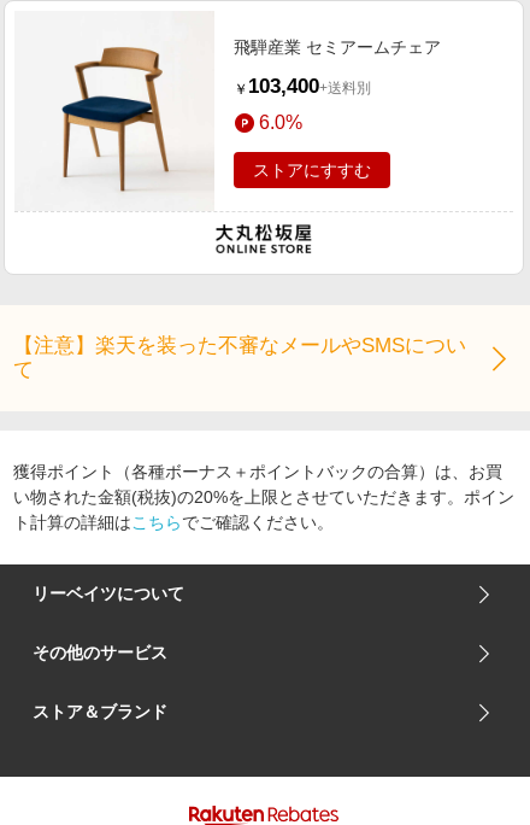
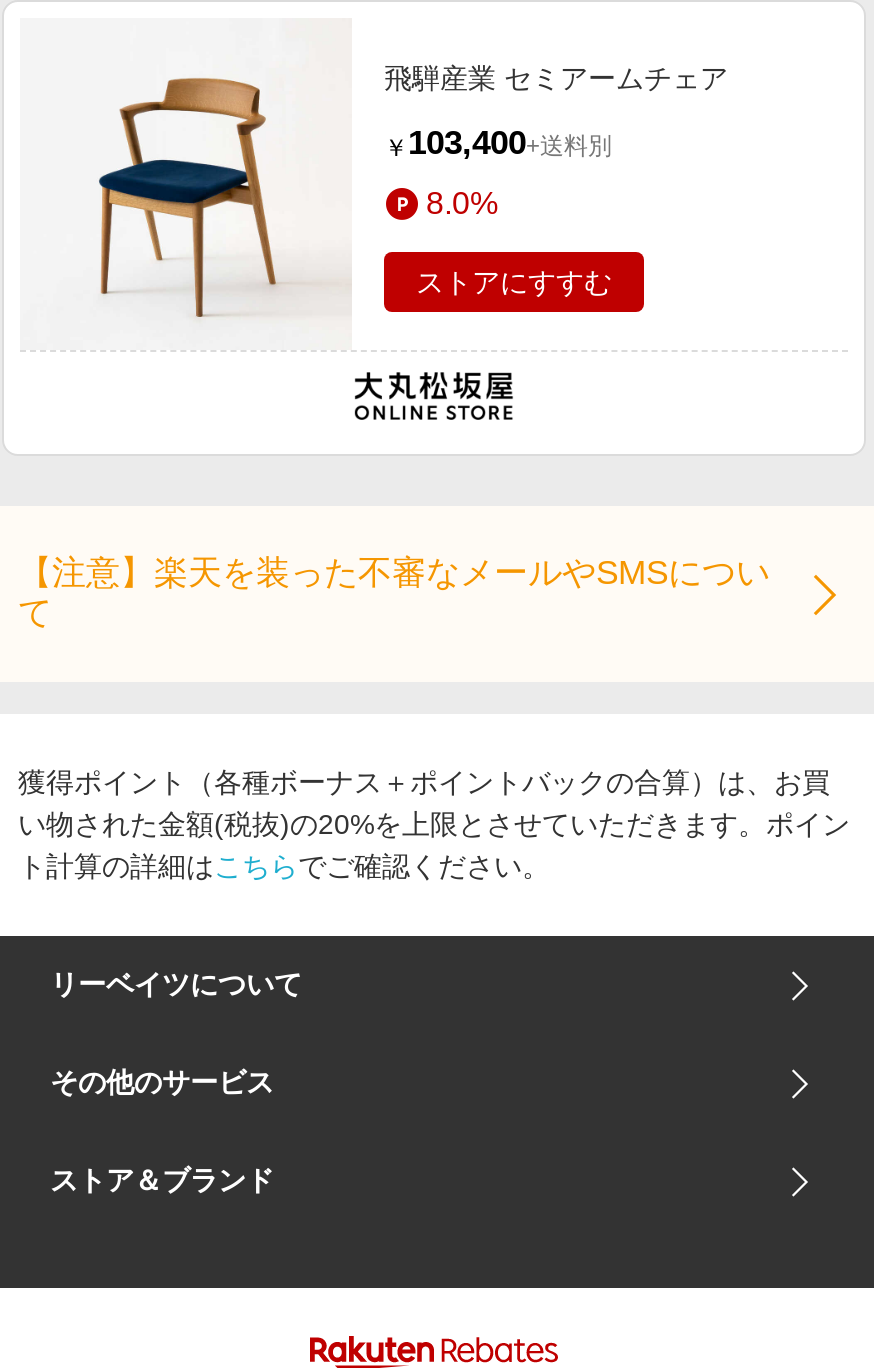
[259,112,302,132] 6.0% -> [426,185,498,219] 8.0%

